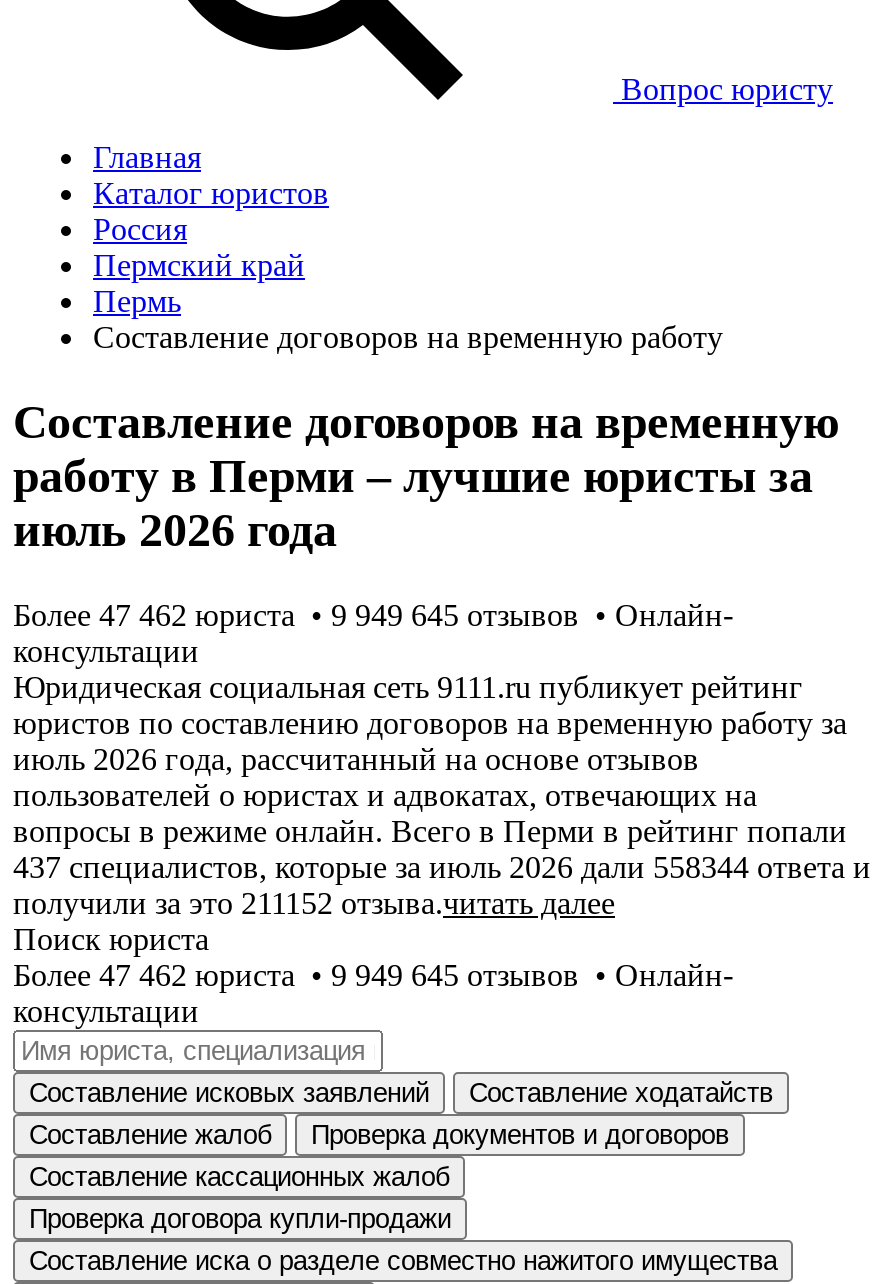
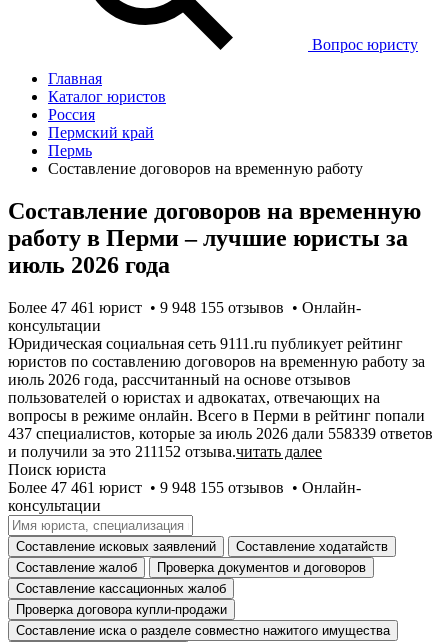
[13,598,733,632] Более 47 462 юристa • 9 949 645 отзывов • Онлайн- -> [8,299,361,316] Более 47 461 юрист • 9 948 155 отзывов • Онлайн-
[13,850,871,920] 437 специалистов, которые за июль 2026 дали 558344 ответa и | получили за это 211152 отзывa.читать далее -> [8,425,433,460] 437 специалистов, которые за июль 2026 дали 558339 ответов | и получили за это 211152 отзывa.читать далее
[13,958,733,992] Более 47 462 юристa • 9 949 645 отзывов • Онлайн- -> [8,479,361,496] Более 47 461 юрист • 9 948 155 отзывов • Онлайн-

